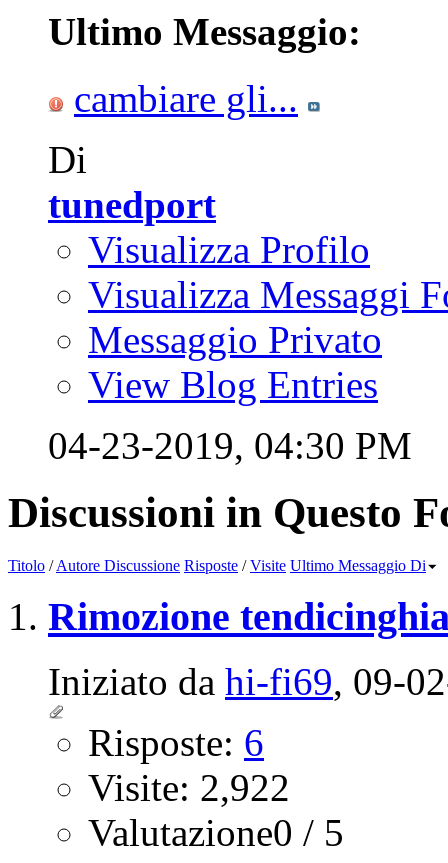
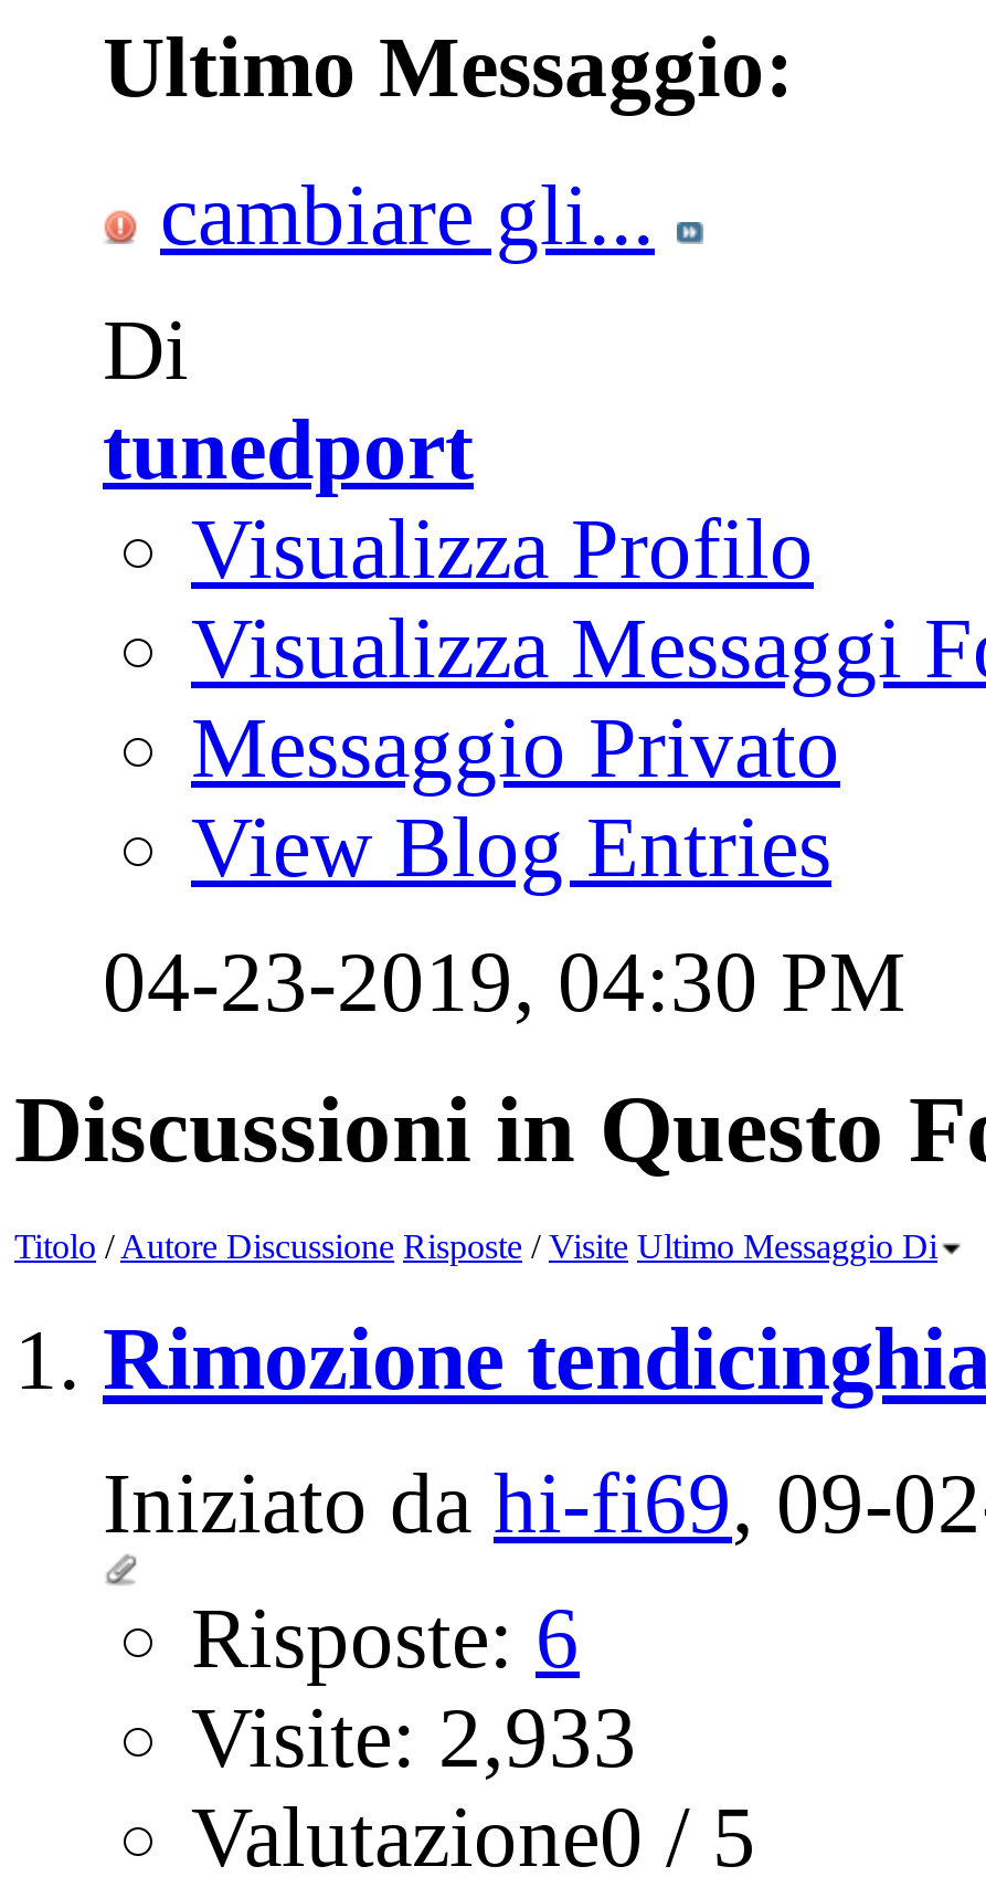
[88,766,290,809] Visite: 2,922 -> [191,1689,637,1784] Visite: 2,933

